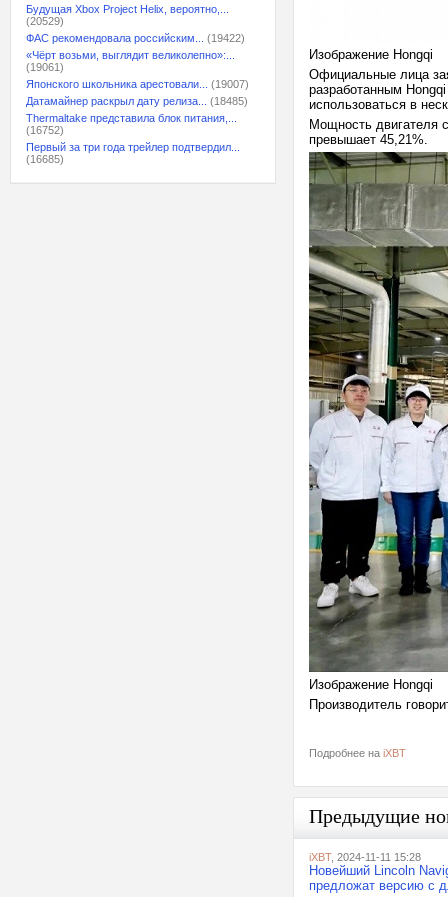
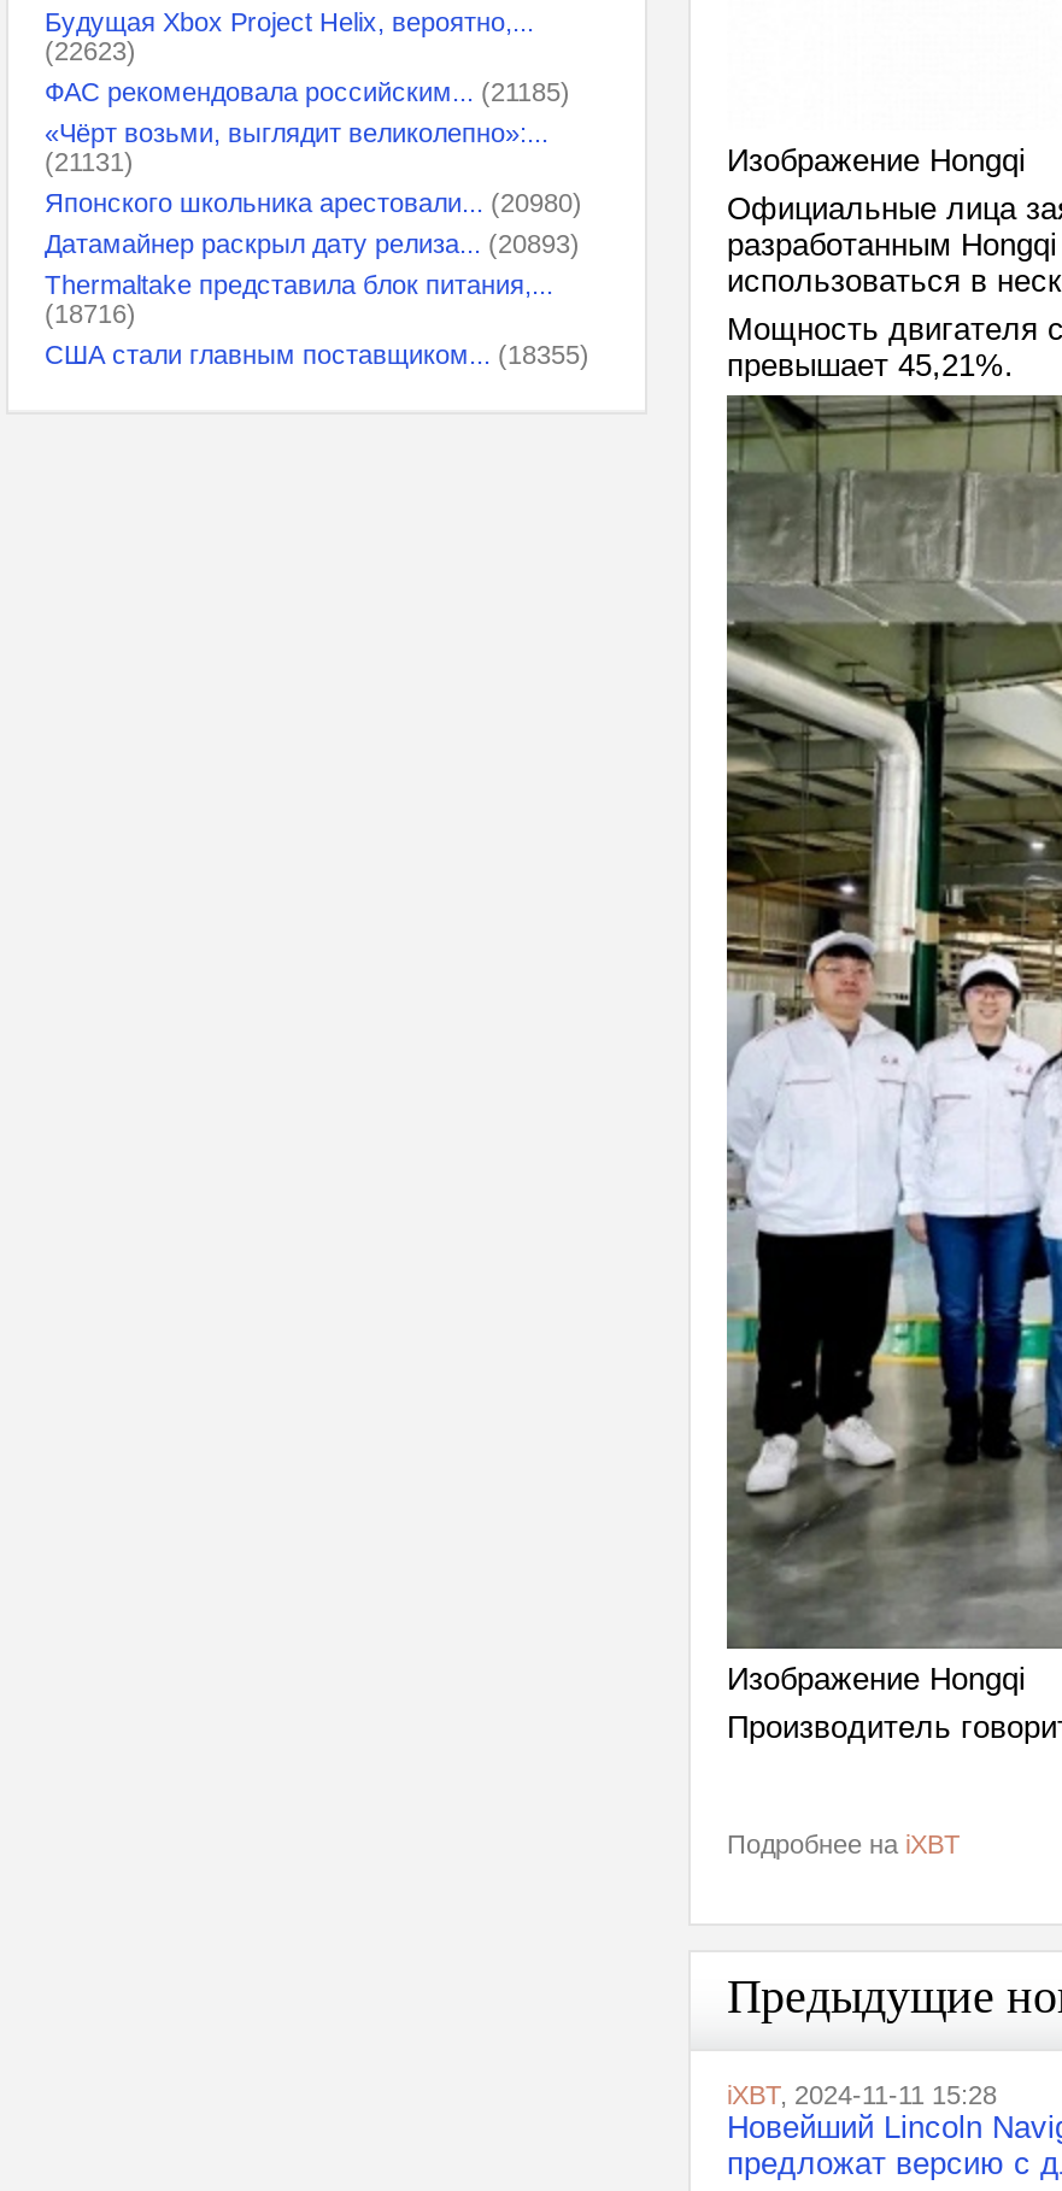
[26,15,64,27] (20529) -> [45,36,136,65] (22623)
[26,32,245,44] ФАС рекомендовала российским... (19422) -> [45,77,570,106] ФАС рекомендовала российским... (21185)
[26,61,64,73] (19061) -> [45,147,134,176] (21131)
[26,78,249,90] Японского школьника арестовали... (19007) -> [45,188,582,217] Японского школьника арестовали... (20980)
[26,95,248,107] Датамайнер раскрыл дату релиза... (18485) -> [45,229,580,258] Датамайнер раскрыл дату релиза... (20893)
[26,124,240,165] (16752) | Первый за три года трейлер подтвердил... | (16685) -> [45,299,589,369] (18716) | США стали главным поставщиком... (18355)

